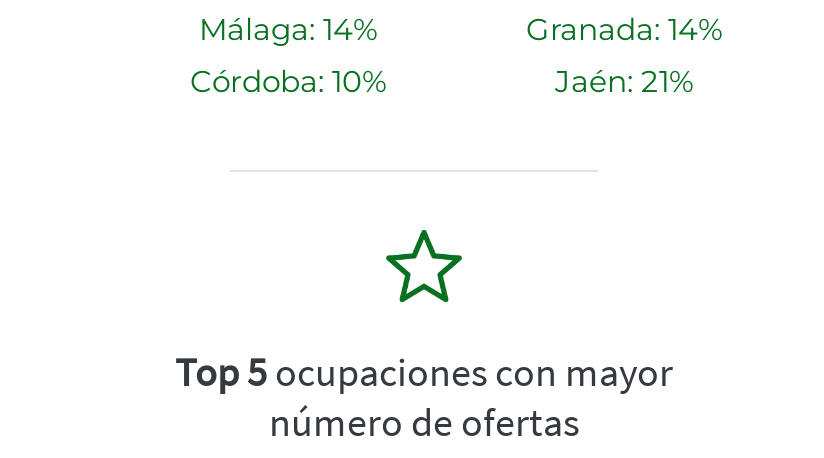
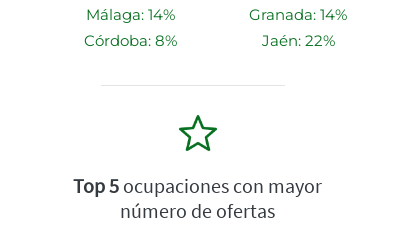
[190,62,386,100] Córdoba: 10% -> [83,31,176,50] Córdoba: 8%
[555,62,693,100] Jaén: 21% -> [261,31,334,50] Jaén: 22%

